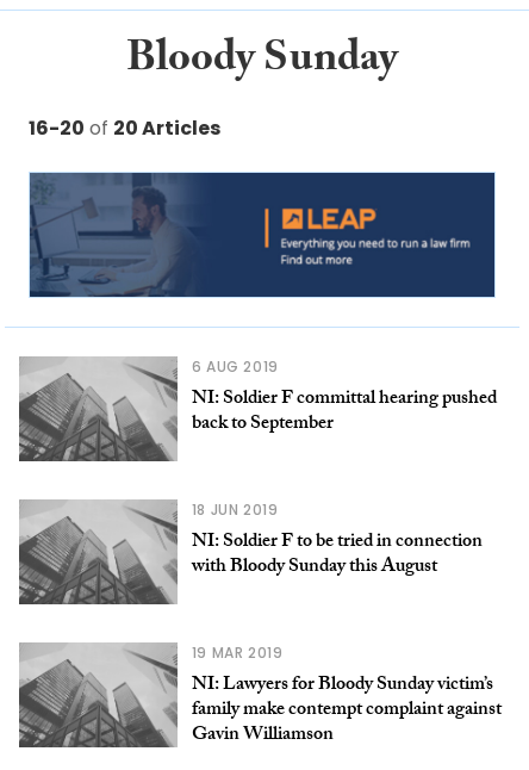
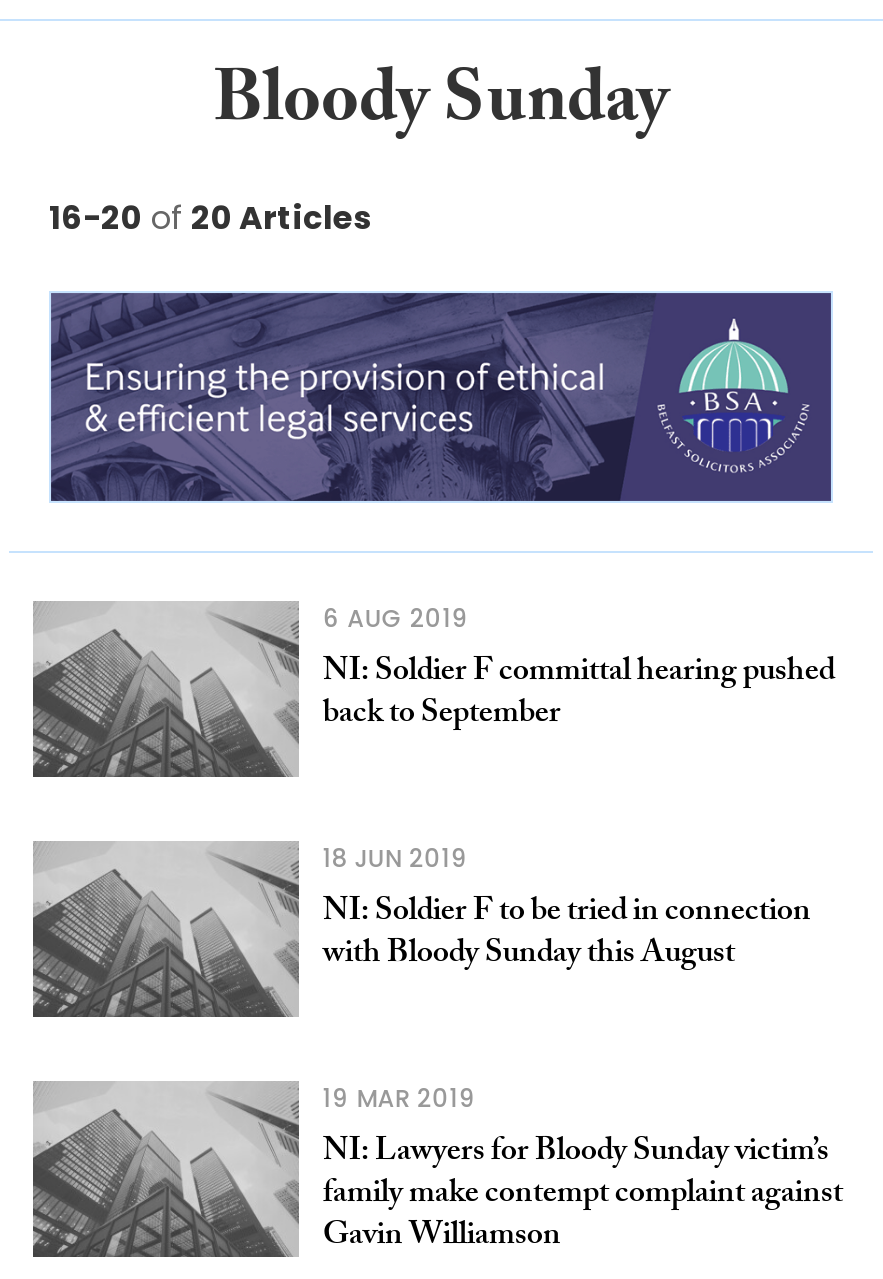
[30,173,492,297] [image] -> [51,293,831,501] [image]

